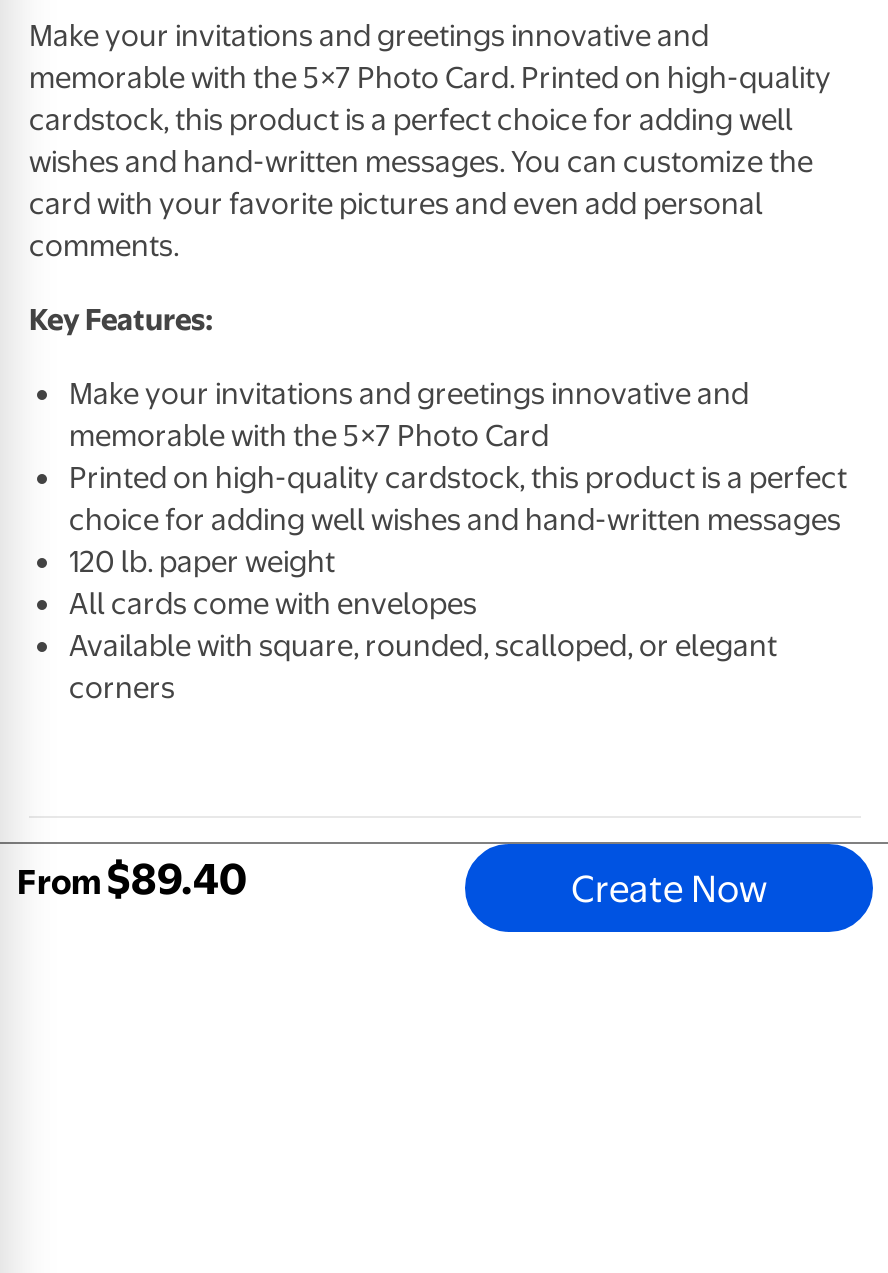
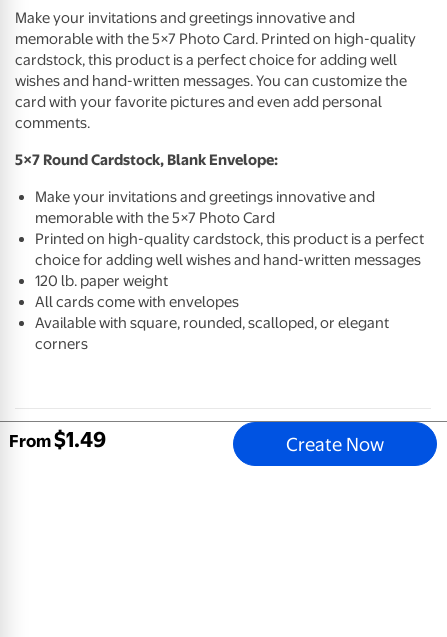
[29,302,213,338] Key Features: -> [15,151,278,169] 5×7 Round Cardstock, Blank Envelope:
[107,854,247,904] $89.40 -> [54,427,106,452] $1.49

